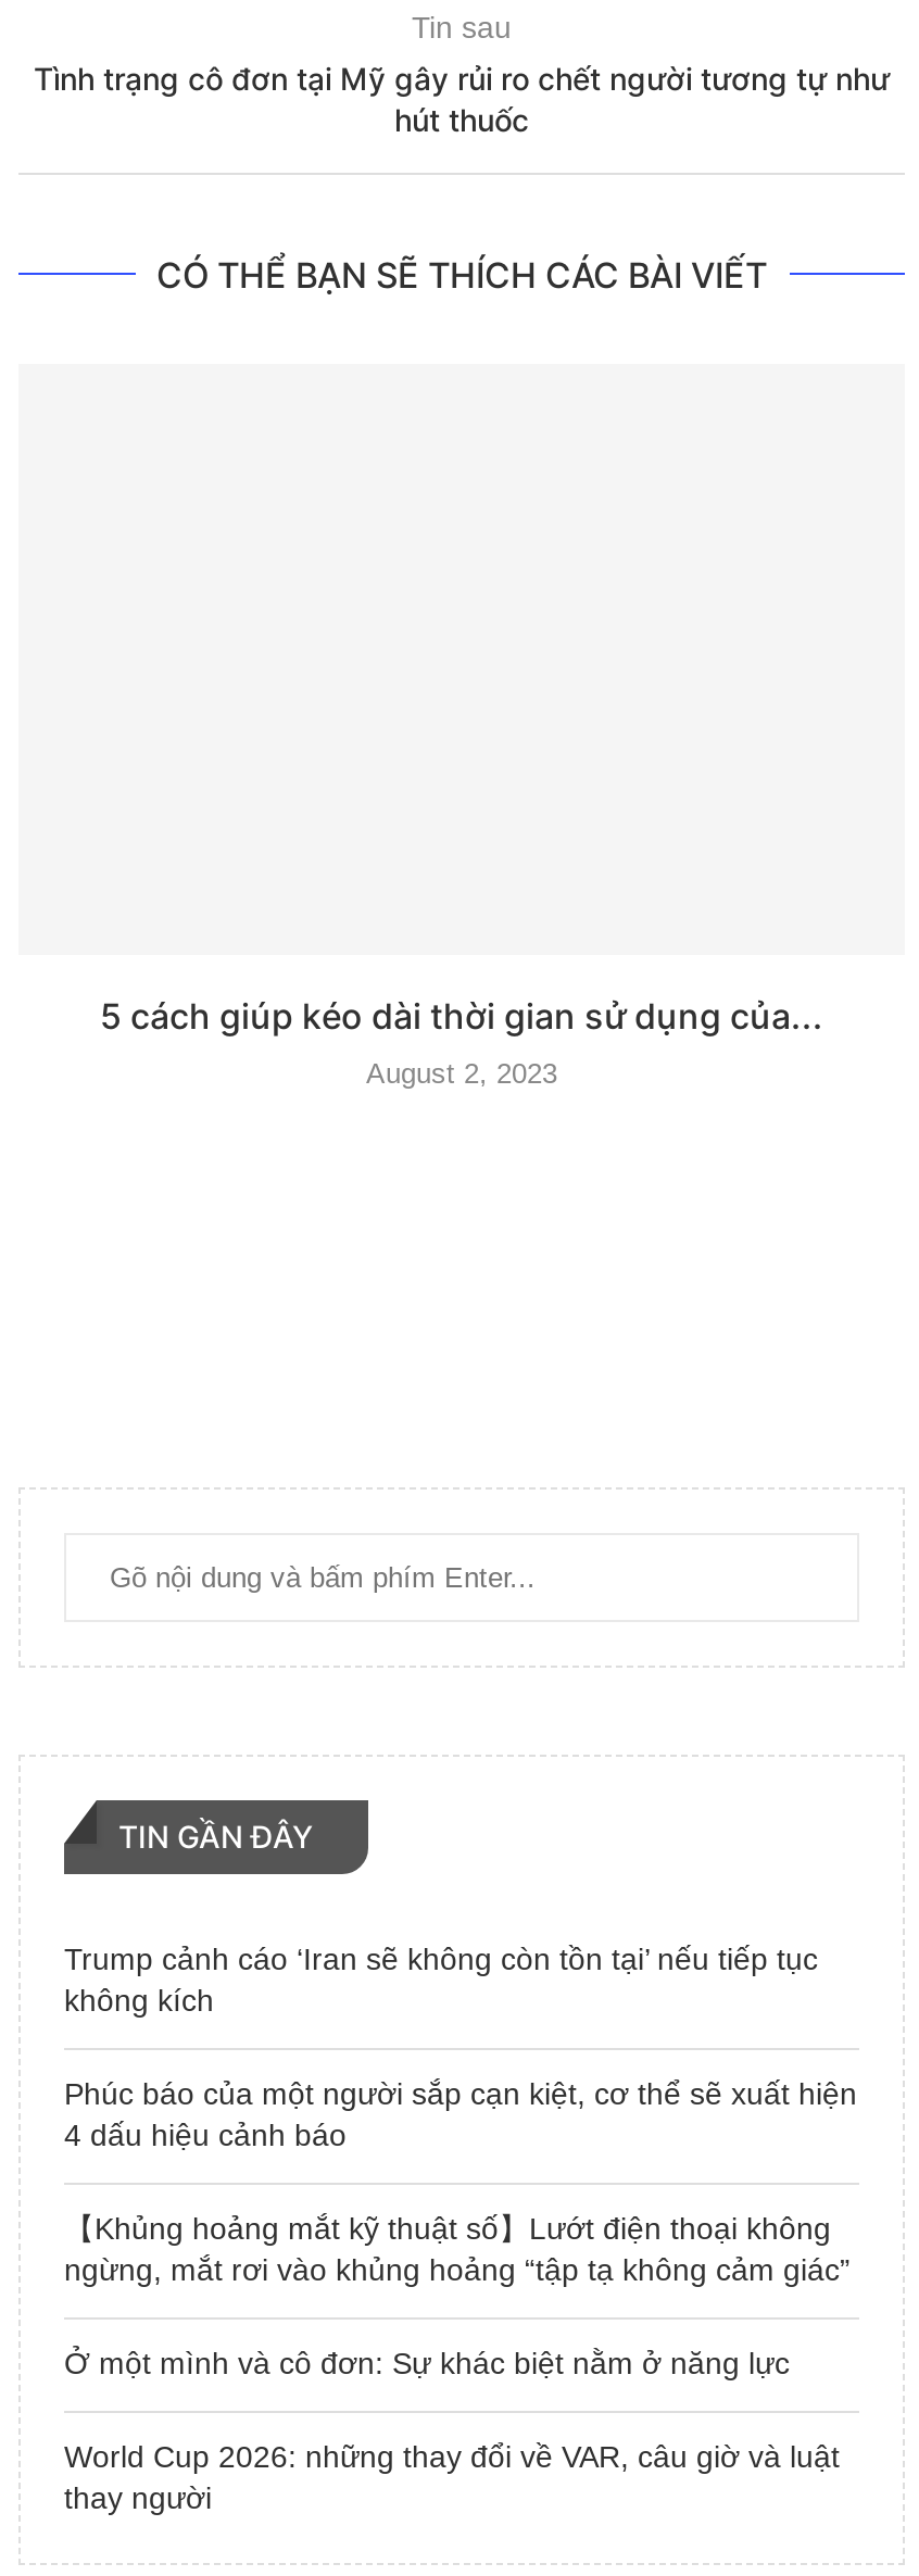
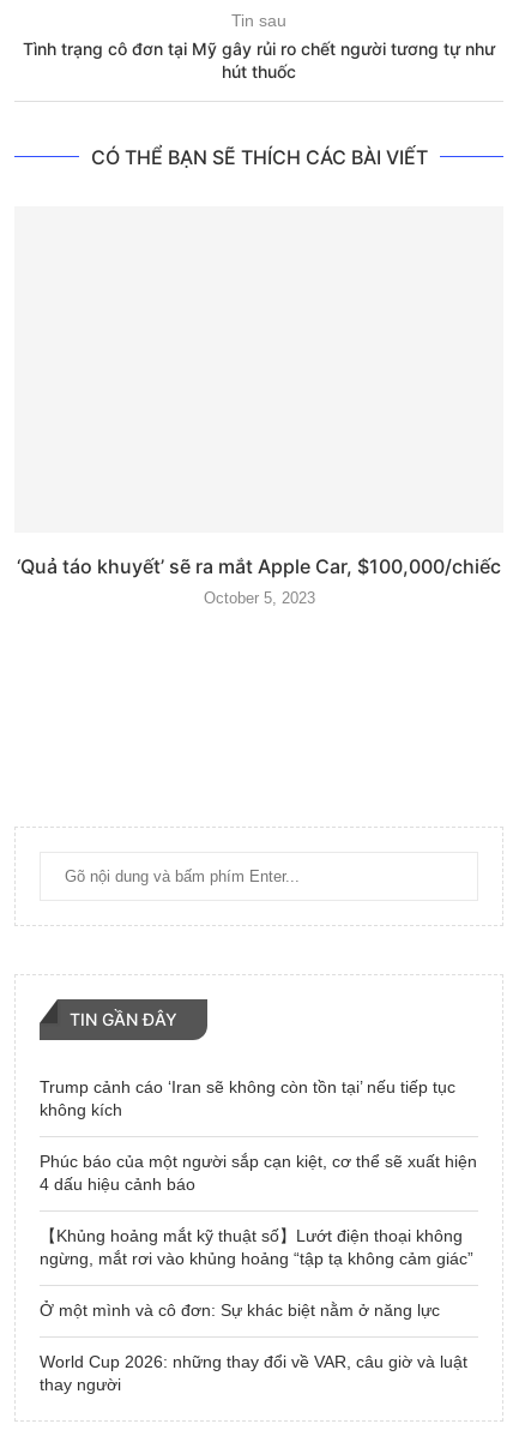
[100,994,823,1090] 5 cách giúp kéo dài thời gian sử dụng của... | August 2, 2023 -> [17,554,501,607] ‘Quả táo khuyết’ sẽ ra mắt Apple Car, $100,000/chiếc | October 5, 2023

